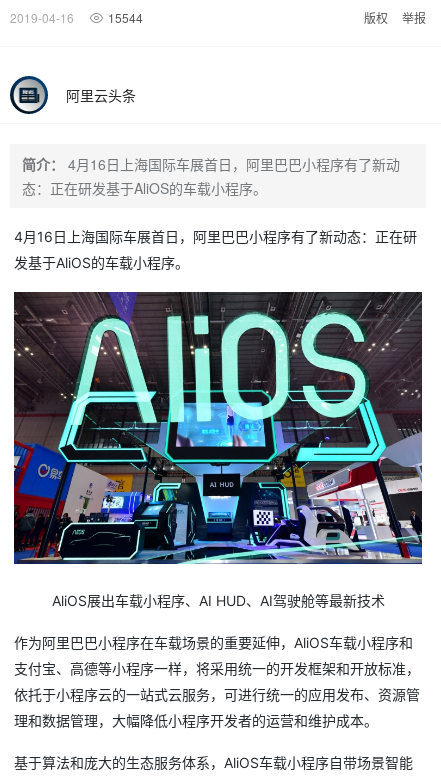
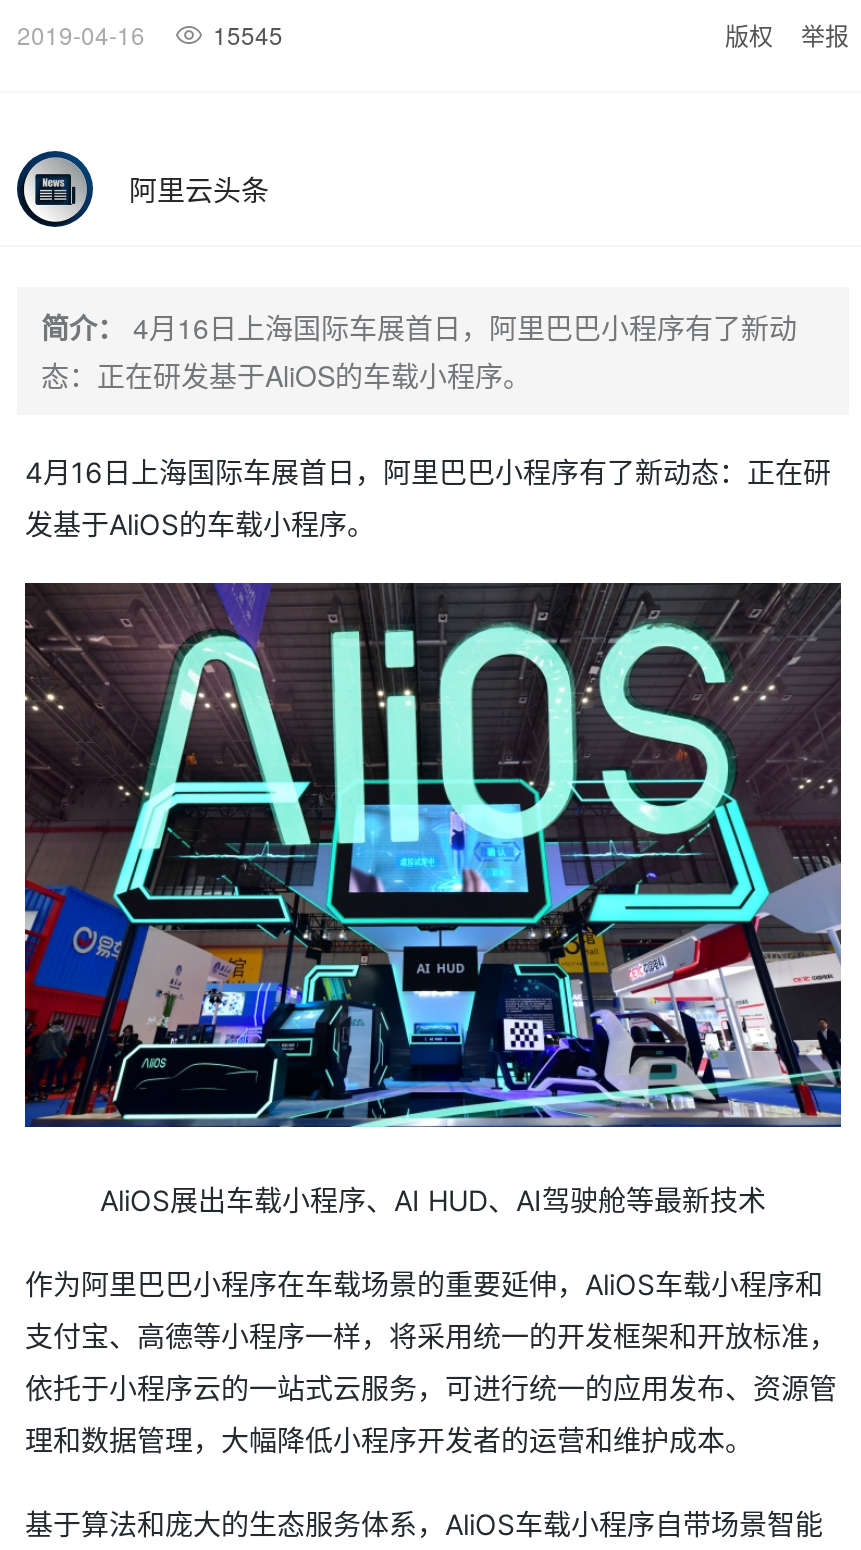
[10,9,143,26] 2019-04-16 15544 -> [17,17,283,51] 2019-04-16 15545

